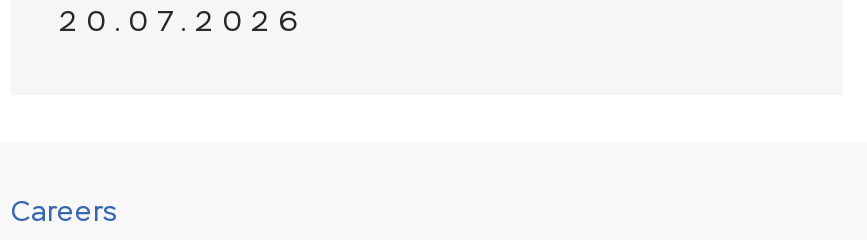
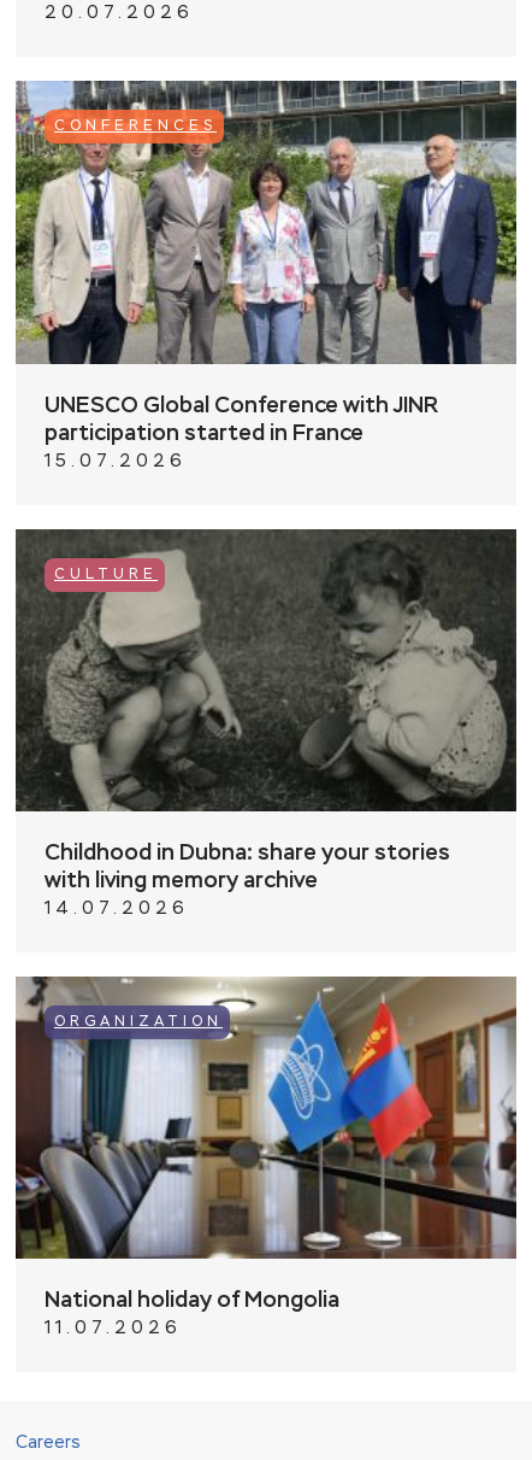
none -> [14,80,518,365] [image] | CONFERENCES
none -> [14,528,518,813] [image] | CULTURE
none -> [14,975,518,1260] [image] | ORGANIZATION
none -> [45,395,438,470] UNESCO Global Conference with JINR | participation started in France | 15.07.2026
none -> [45,843,450,917] Childhood in Dubna: share your stories | with living memory archive | 14.07.2026
none -> [45,1290,339,1337] National holiday of Mongolia | 11.07.2026

